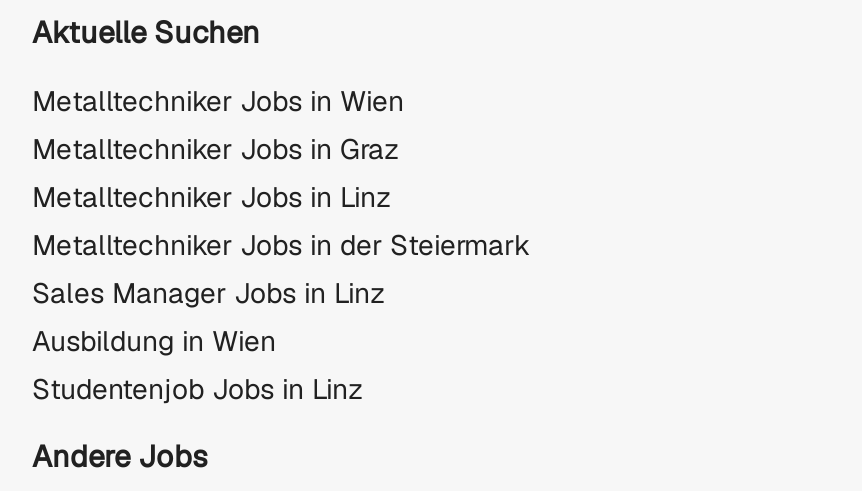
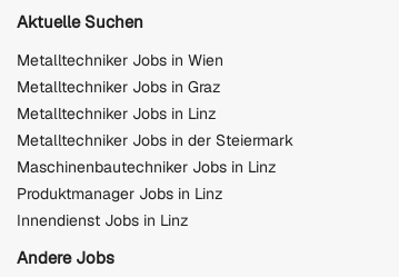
[32,275,386,407] Sales Manager Jobs in Linz | Ausbildung in Wien | Studentenjob Jobs in Linz -> [17,157,277,230] Maschinenbautechniker Jobs in Linz | Produktmanager Jobs in Linz | Innendienst Jobs in Linz

